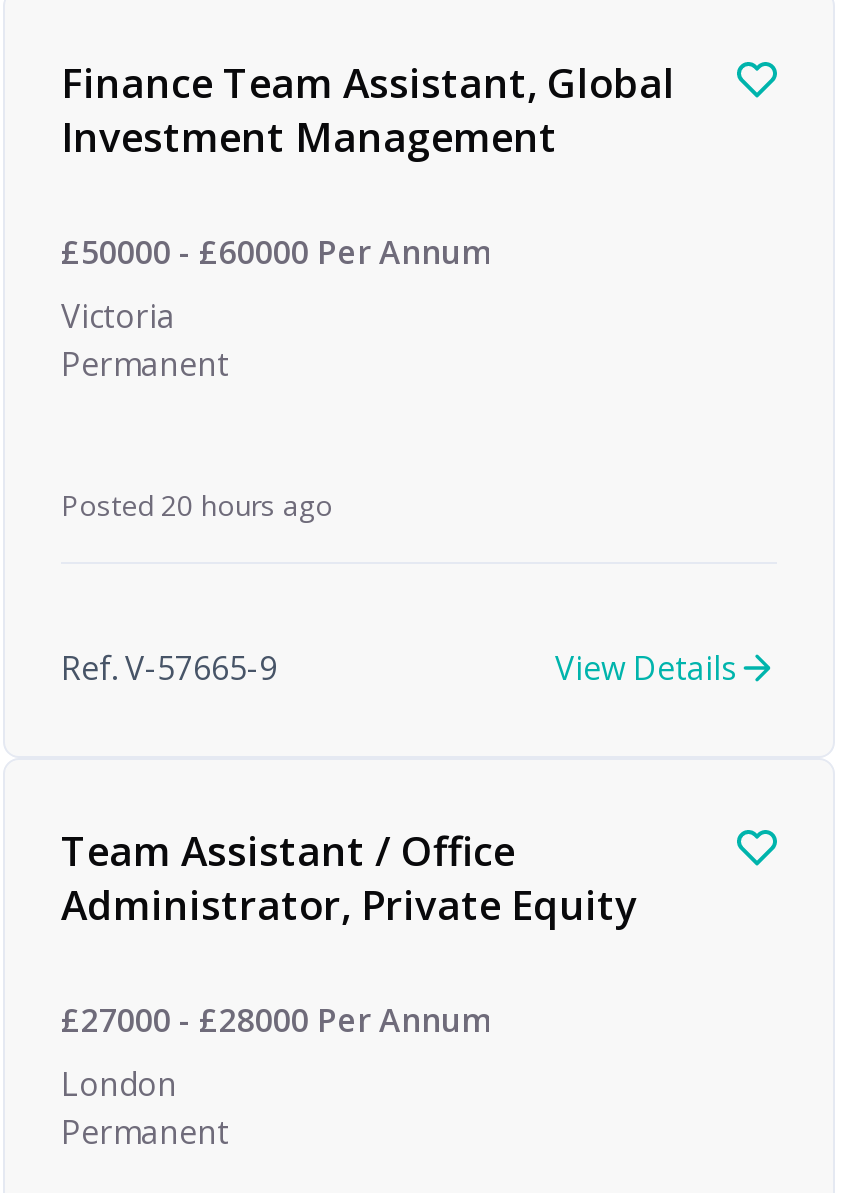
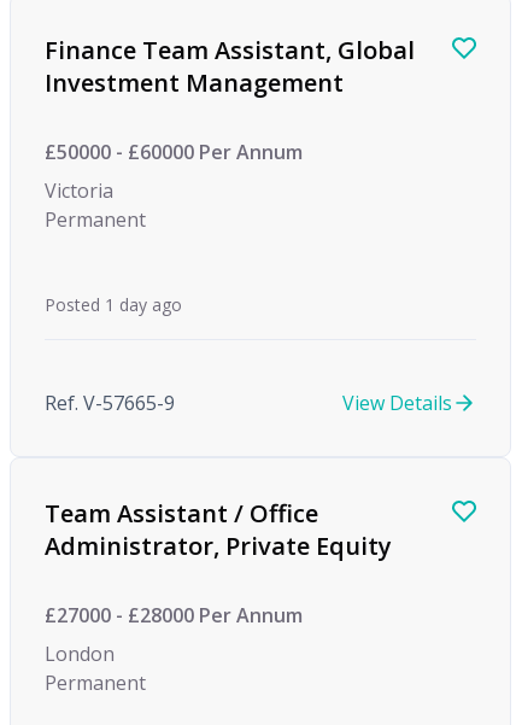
[61,486,333,524] Posted 20 hours ago -> [45,293,182,316] Posted 1 day ago

